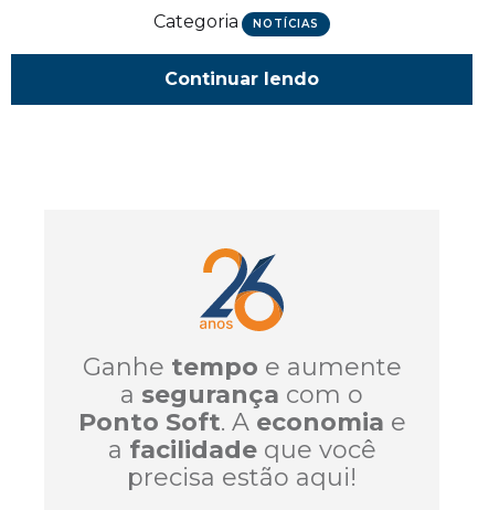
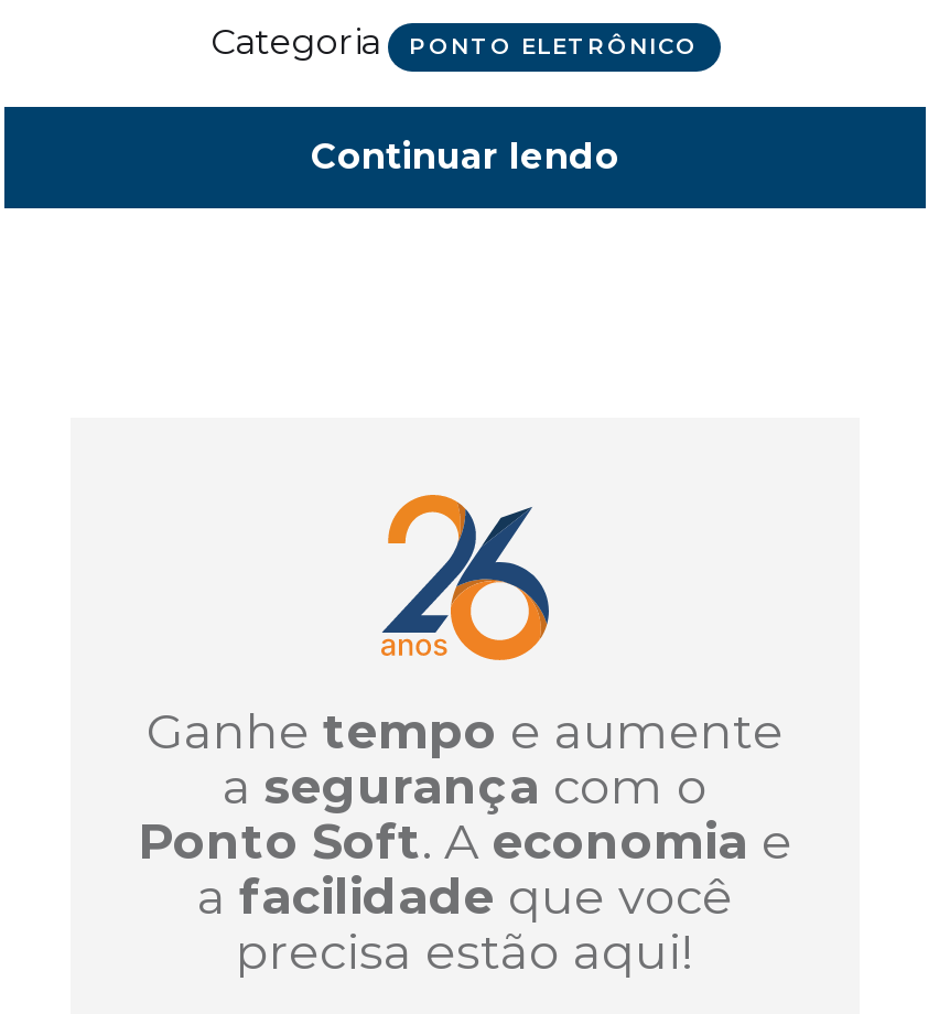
[253,17,319,31] NOTÍCIAS -> [409,32,698,61] PONTO ELETRÔNICO

